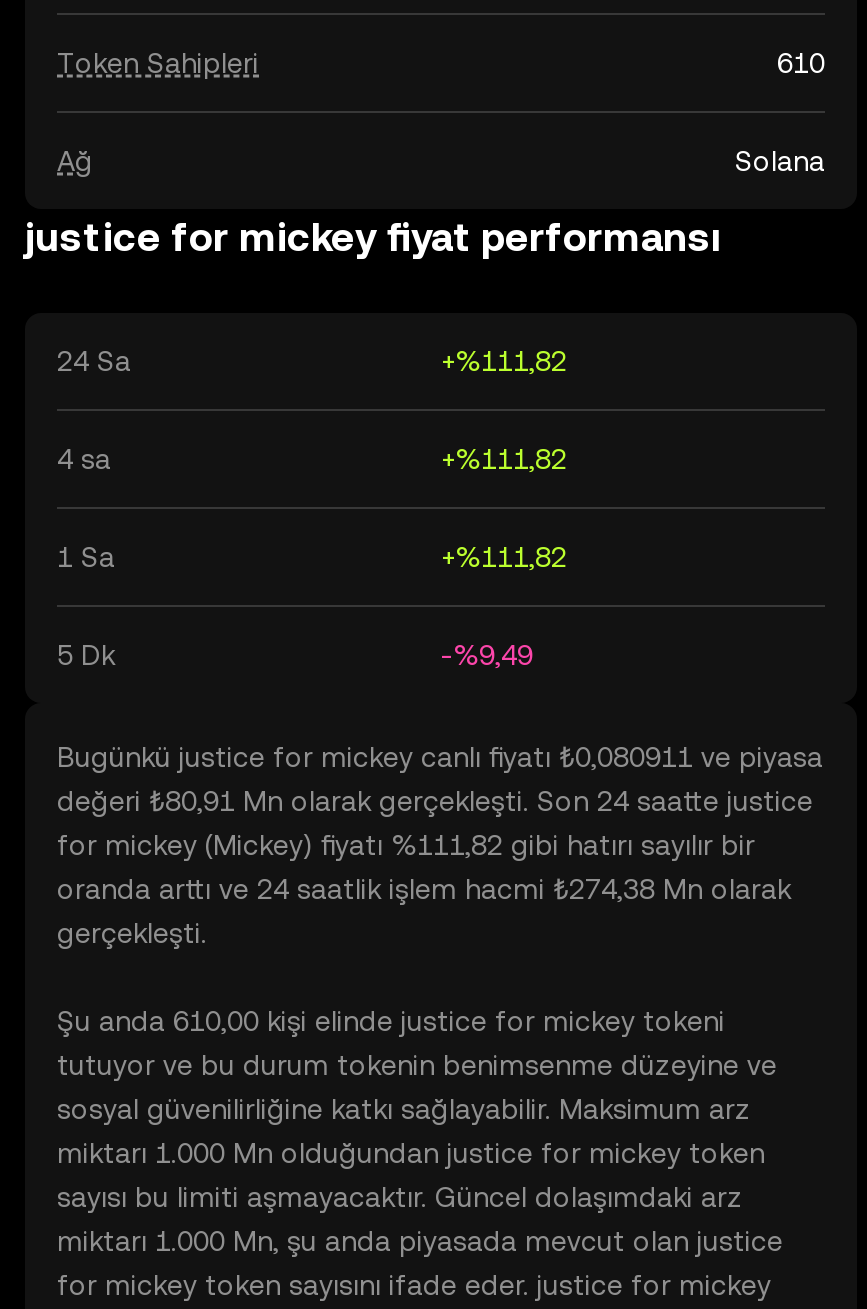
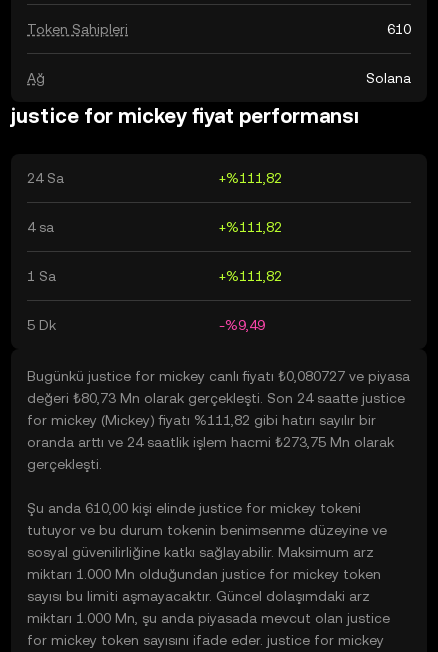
[57,741,823,773] Bugünkü justice for mickey canlı fiyatı ₺0,080911 ve piyasa -> [27,368,410,384] Bugünkü justice for mickey canlı fiyatı ₺0,080727 ve piyasa
[57,785,813,817] değeri ₺80,91 Mn olarak gerçekleşti. Son 24 saatte justice -> [27,390,405,406] değeri ₺80,73 Mn olarak gerçekleşti. Son 24 saatte justice
[57,873,791,905] oranda arttı ve 24 saatlik işlem hacmi ₺274,38 Mn olarak -> [27,434,394,450] oranda arttı ve 24 saatlik işlem hacmi ₺273,75 Mn olarak

